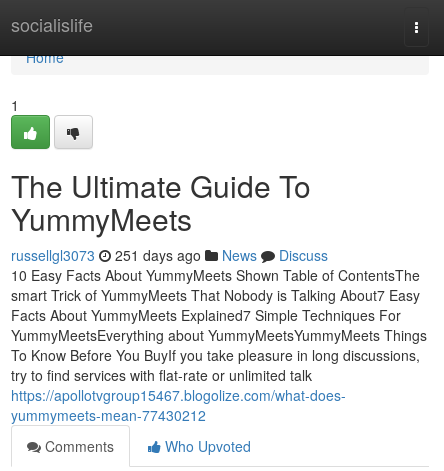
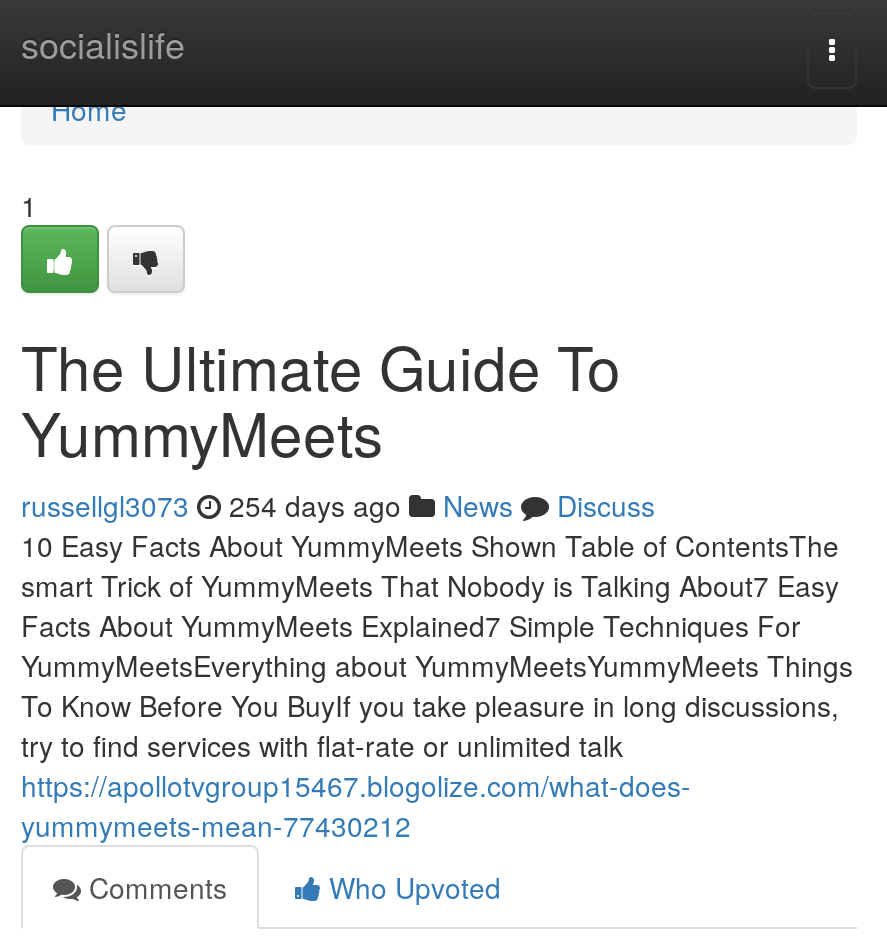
[11,245,328,265] russellgl3073 251 days ago News Discuss -> [21,485,655,525] russellgl3073 254 days ago News Discuss

